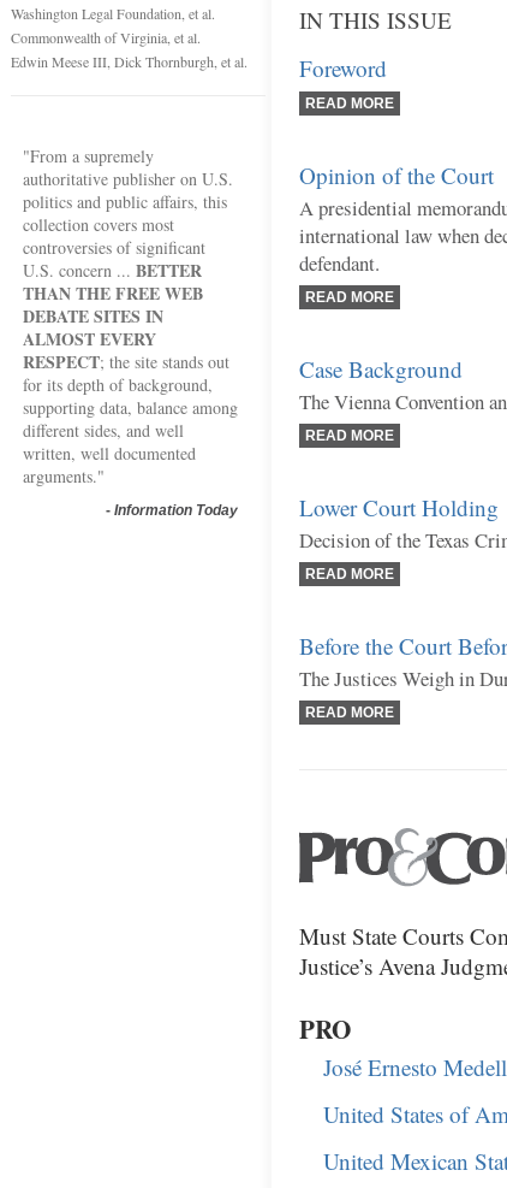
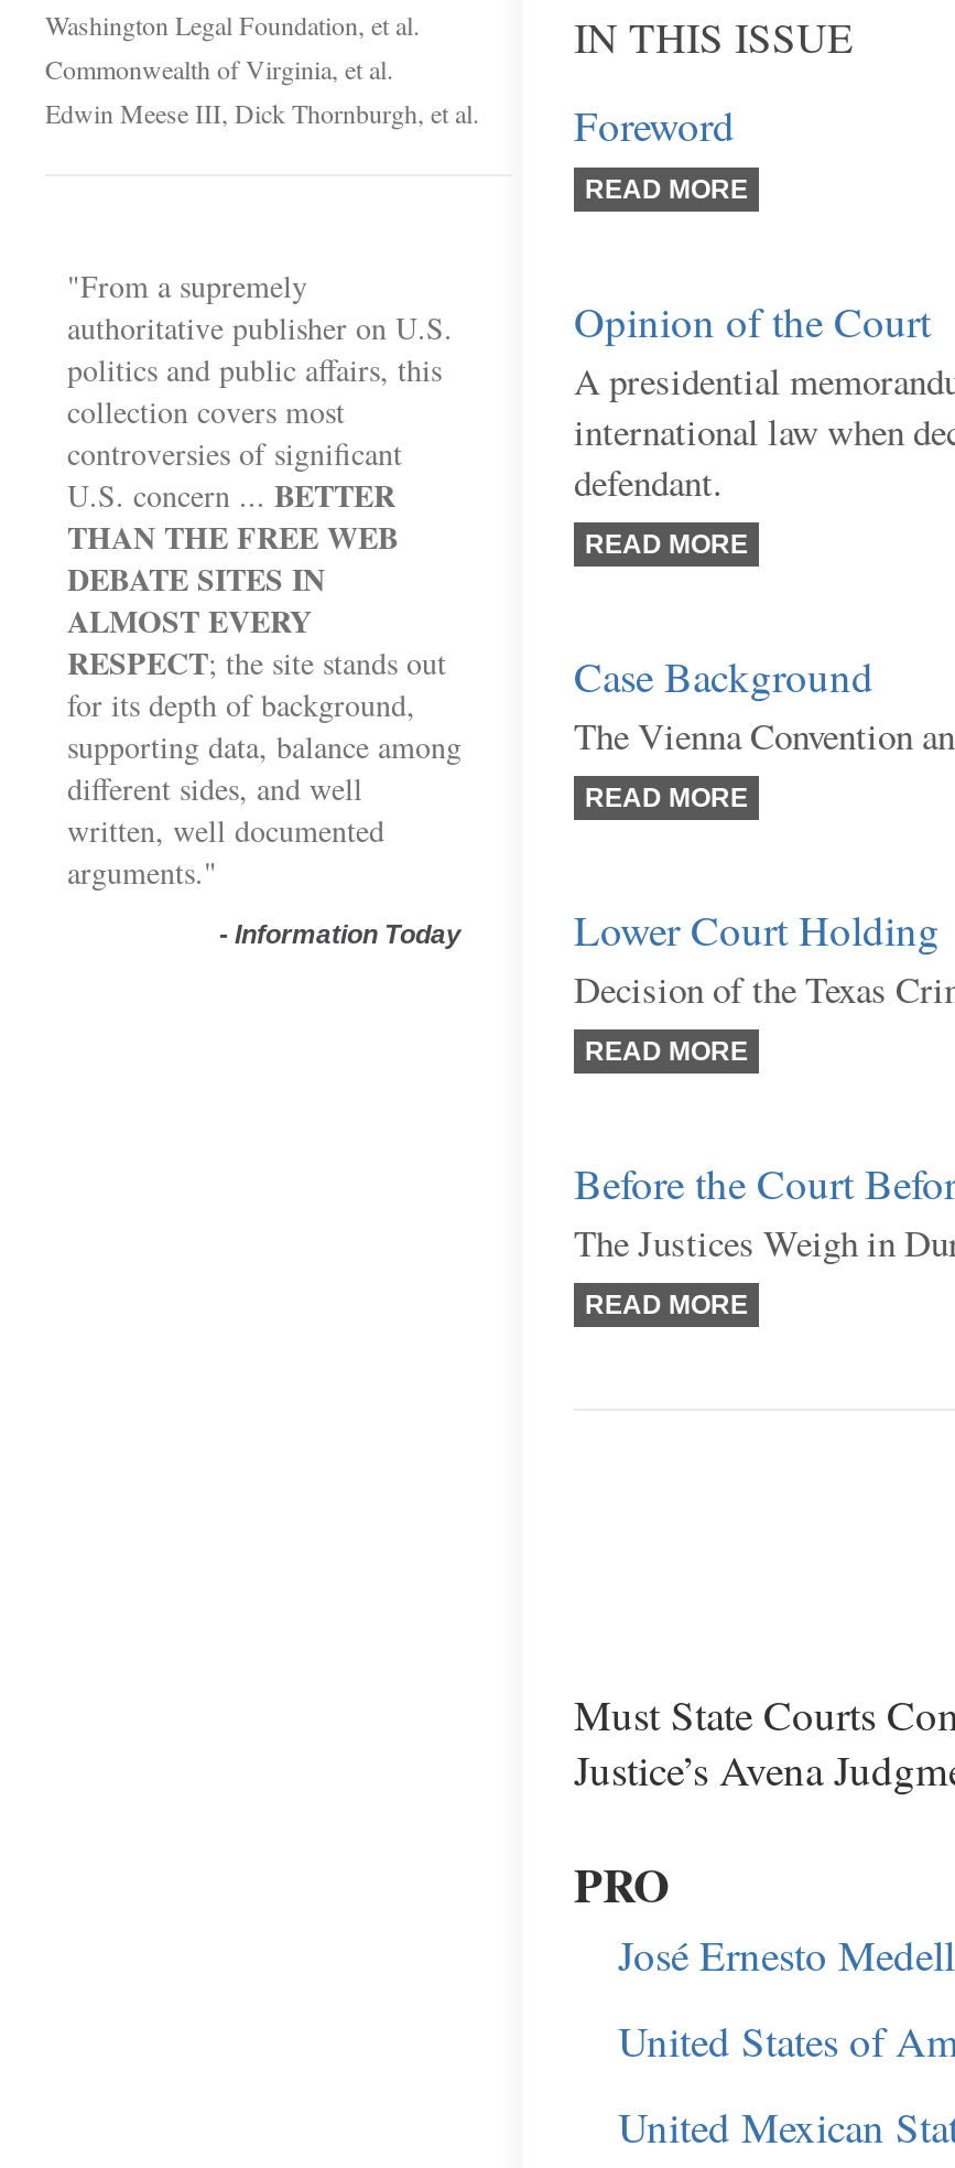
[298,827,503,887] [image] -> none

